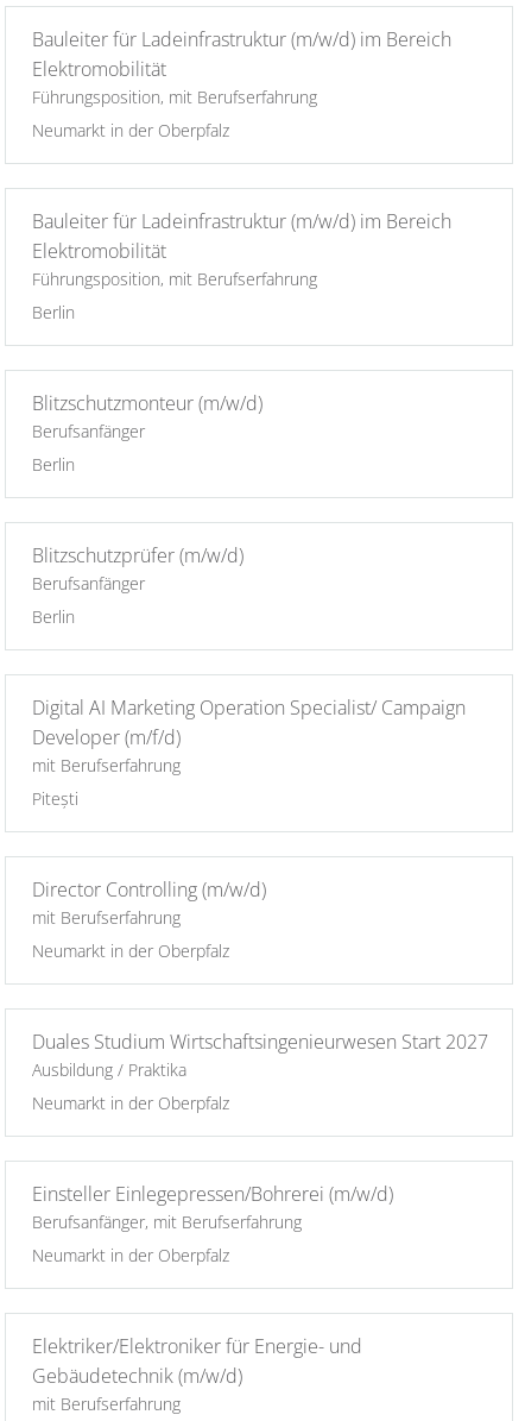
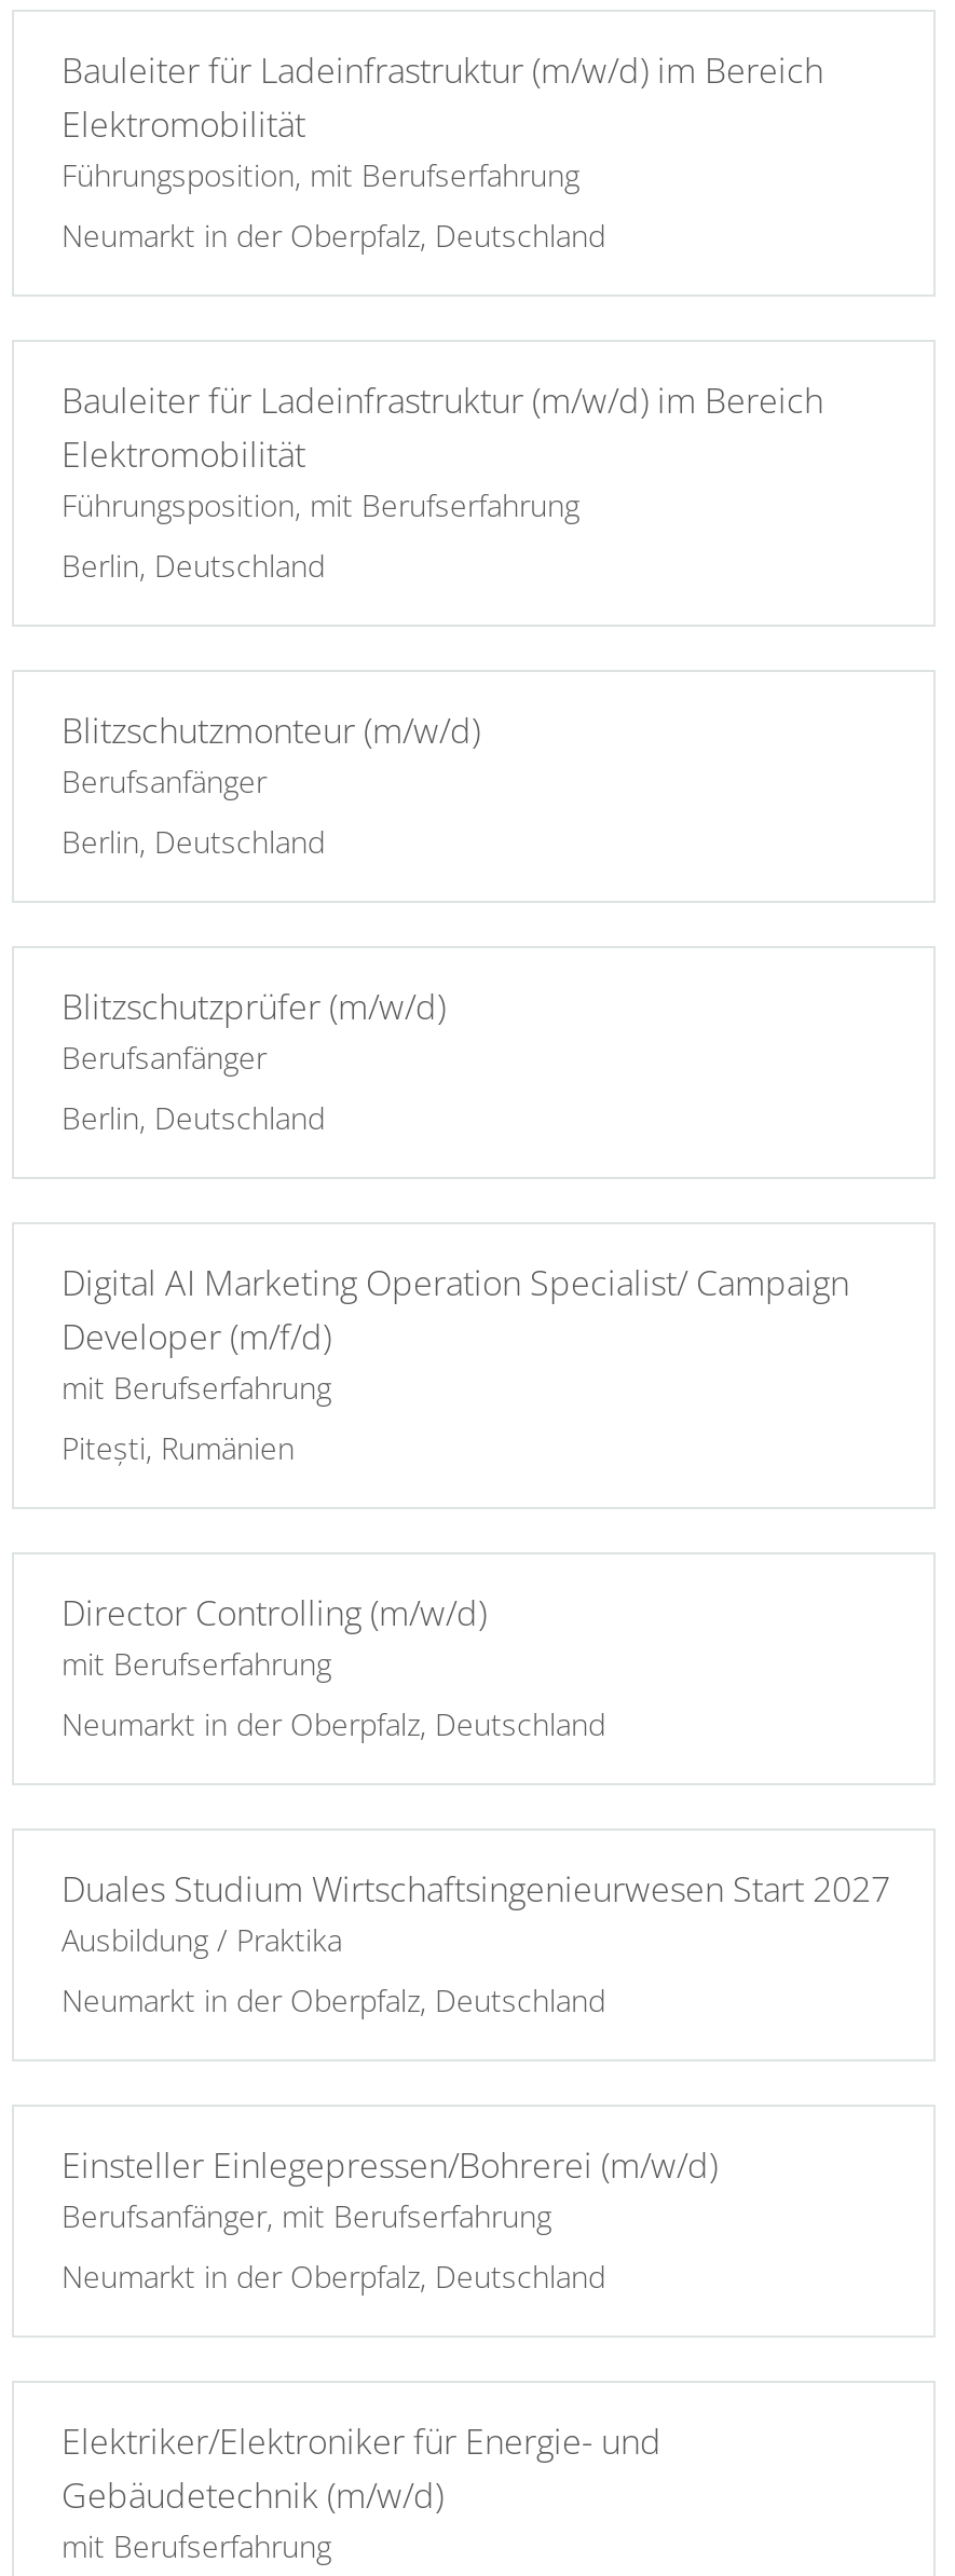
[32,119,229,142] Neumarkt in der Oberpfalz -> [62,215,605,256] Neumarkt in der Oberpfalz, Deutschland
[32,301,75,324] Berlin -> [62,545,325,586] Berlin, Deutschland
[32,453,75,476] Berlin -> [62,821,325,862] Berlin, Deutschland
[32,605,75,628] Berlin -> [62,1097,325,1138] Berlin, Deutschland
[32,787,78,810] Pitești -> [62,1427,295,1468] Pitești, Rumänien
[32,940,229,962] Neumarkt in der Oberpfalz -> [62,1704,605,1745] Neumarkt in der Oberpfalz, Deutschland
[32,1092,229,1114] Neumarkt in der Oberpfalz -> [62,1980,605,2021] Neumarkt in der Oberpfalz, Deutschland
[32,1244,229,1267] Neumarkt in der Oberpfalz -> [62,2256,605,2297] Neumarkt in der Oberpfalz, Deutschland

